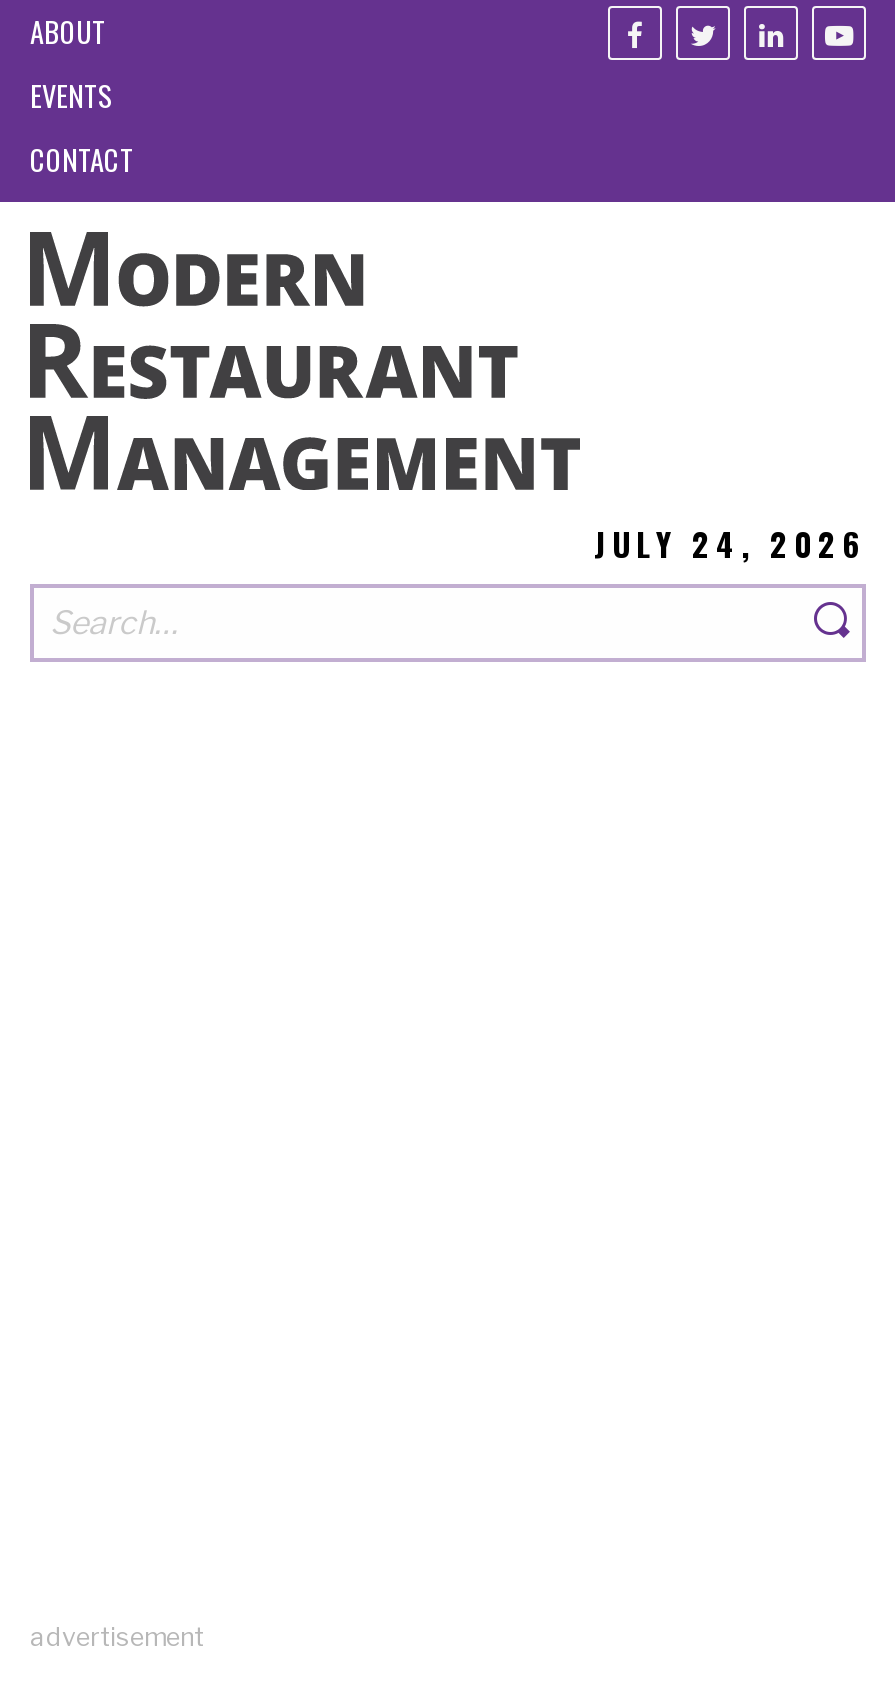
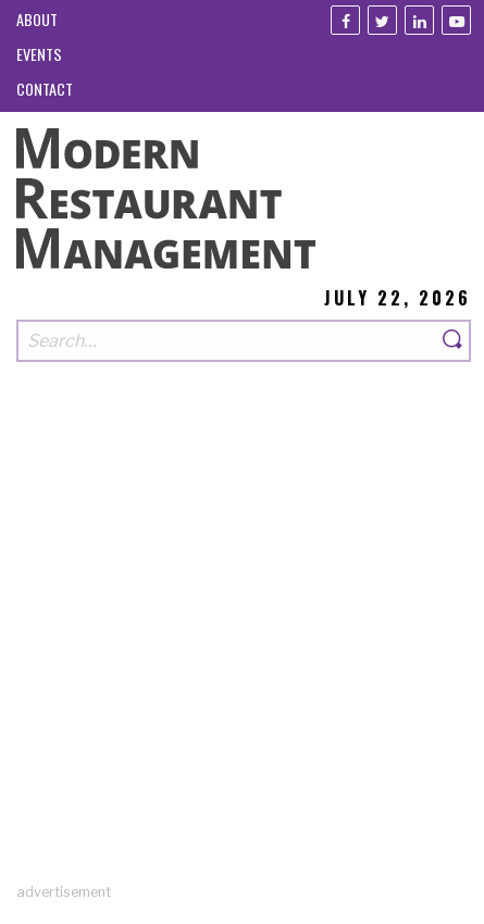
[594,520,866,568] JULY 24, 2026 -> [324,285,471,311] JULY 22, 2026

